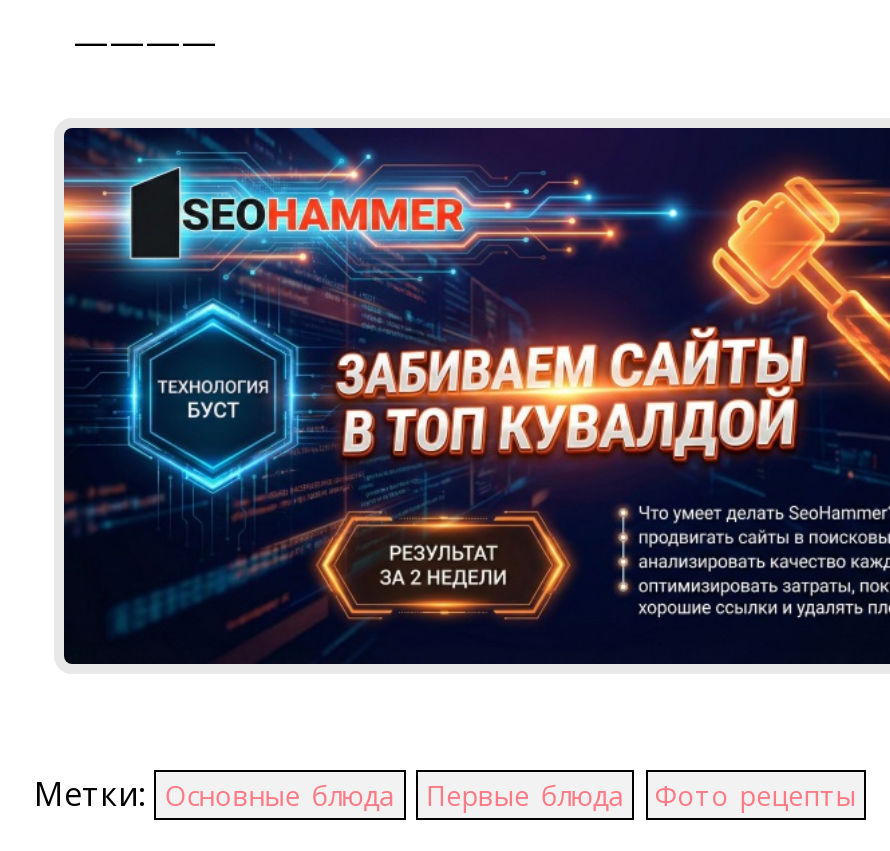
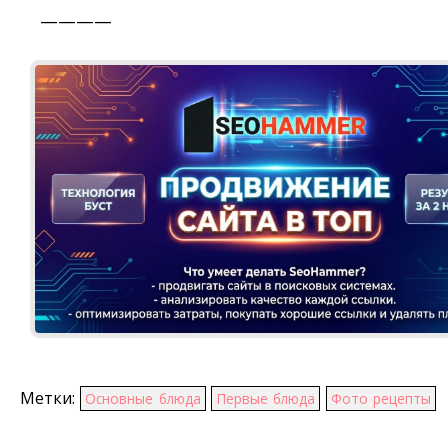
[62,126,884,666] [image] -> [34,64,445,333] [image]

